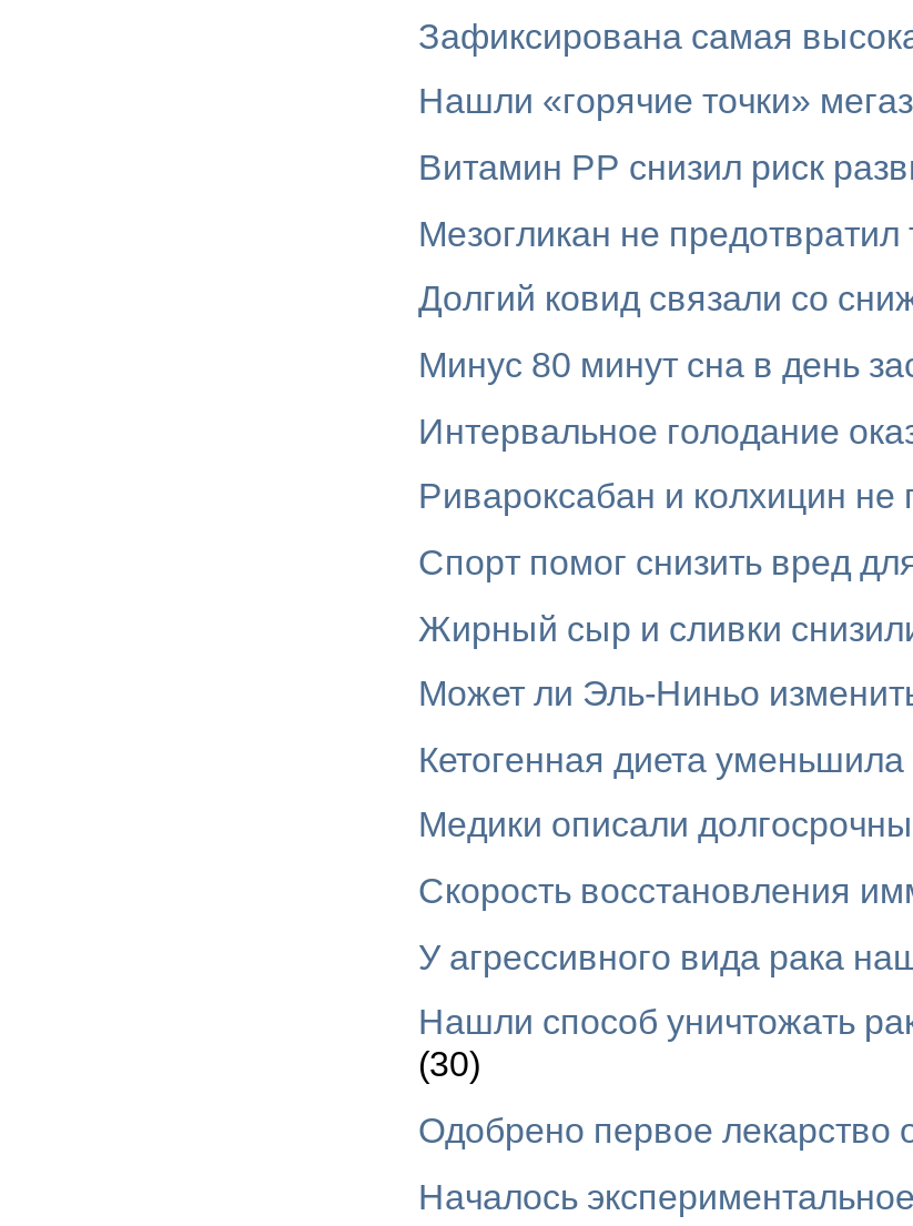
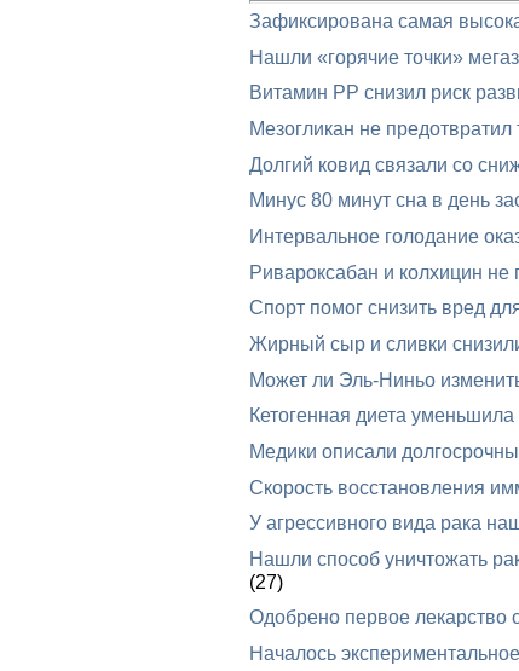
[418,1044,480,1084] (30) -> [249,570,283,592] (27)

